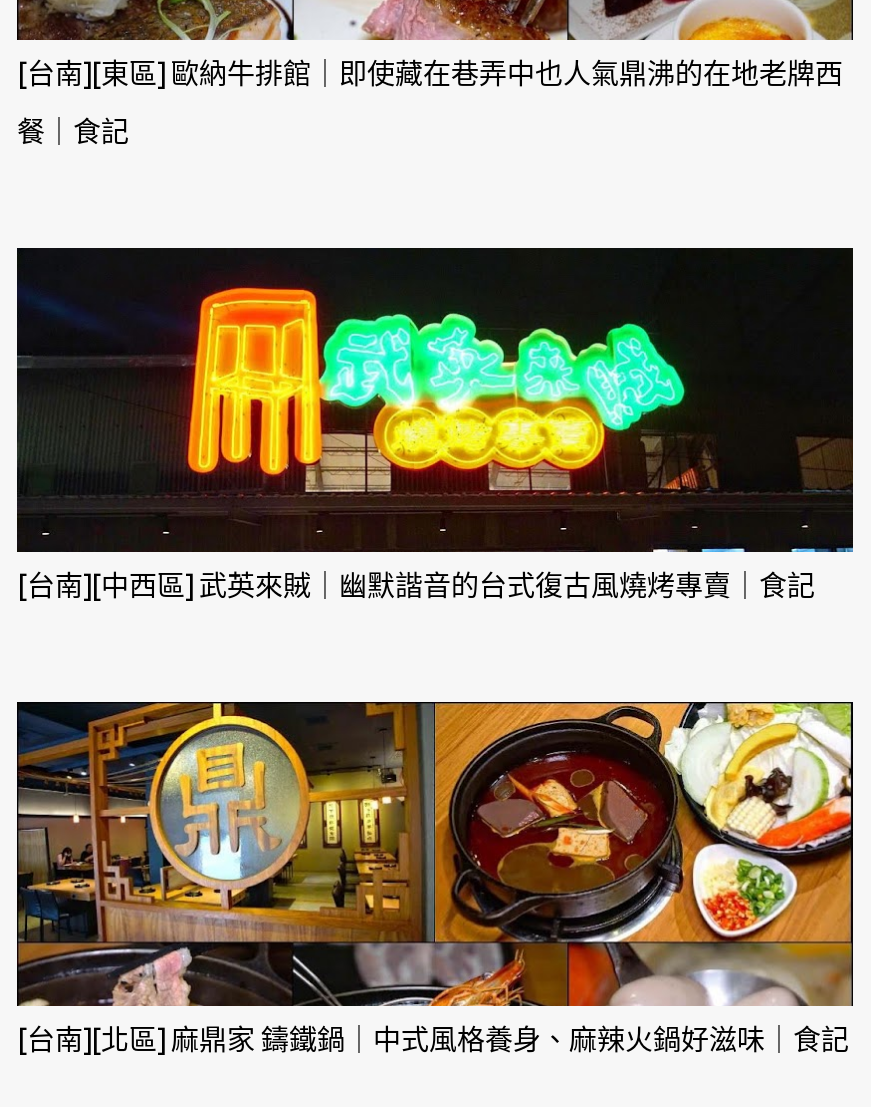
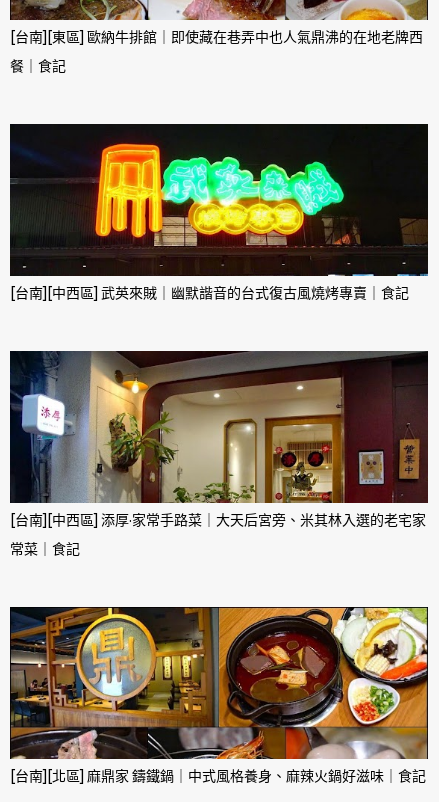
none -> [10,351,428,557] [image] | [台南][中西區] 添厚·家常手路菜｜大天后宮旁、米其林入選的老宅家 | 常菜｜食記

